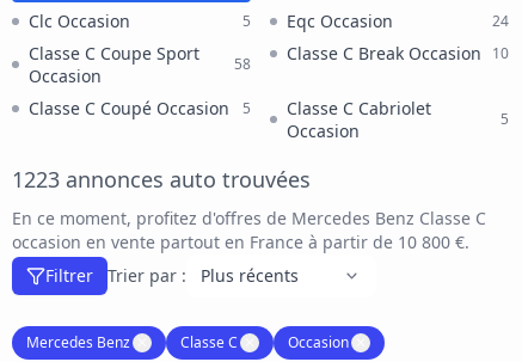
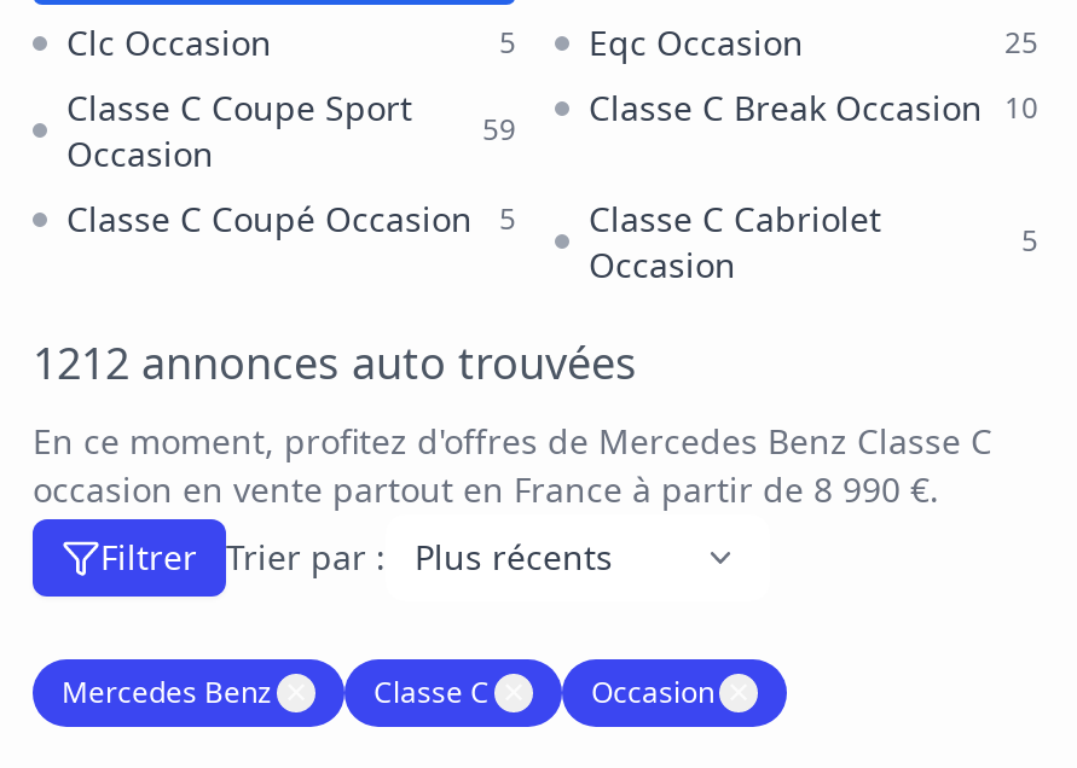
[492,11,509,29] 24 -> [1004,23,1038,59] 25
[234,55,251,73] 58 -> [482,111,516,147] 59
[12,167,311,192] 1223 annonces auto trouvées -> [33,338,637,389] 1212 annonces auto trouvées
[12,232,469,252] occasion en vente partout en France à partir de 10 800 €. -> [33,469,939,510] occasion en vente partout en France à partir de 8 990 €.

